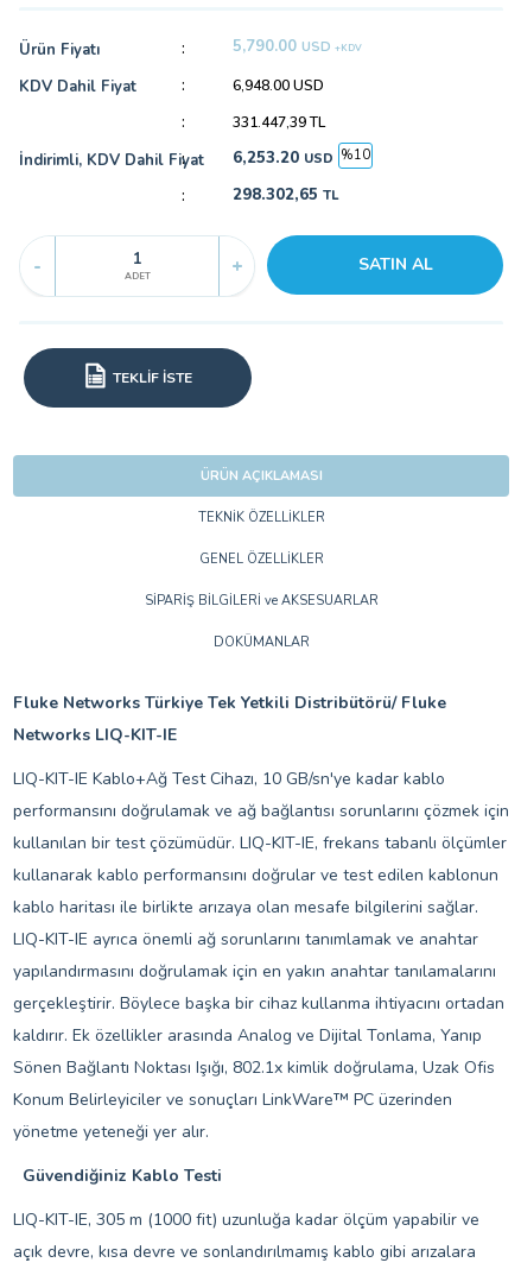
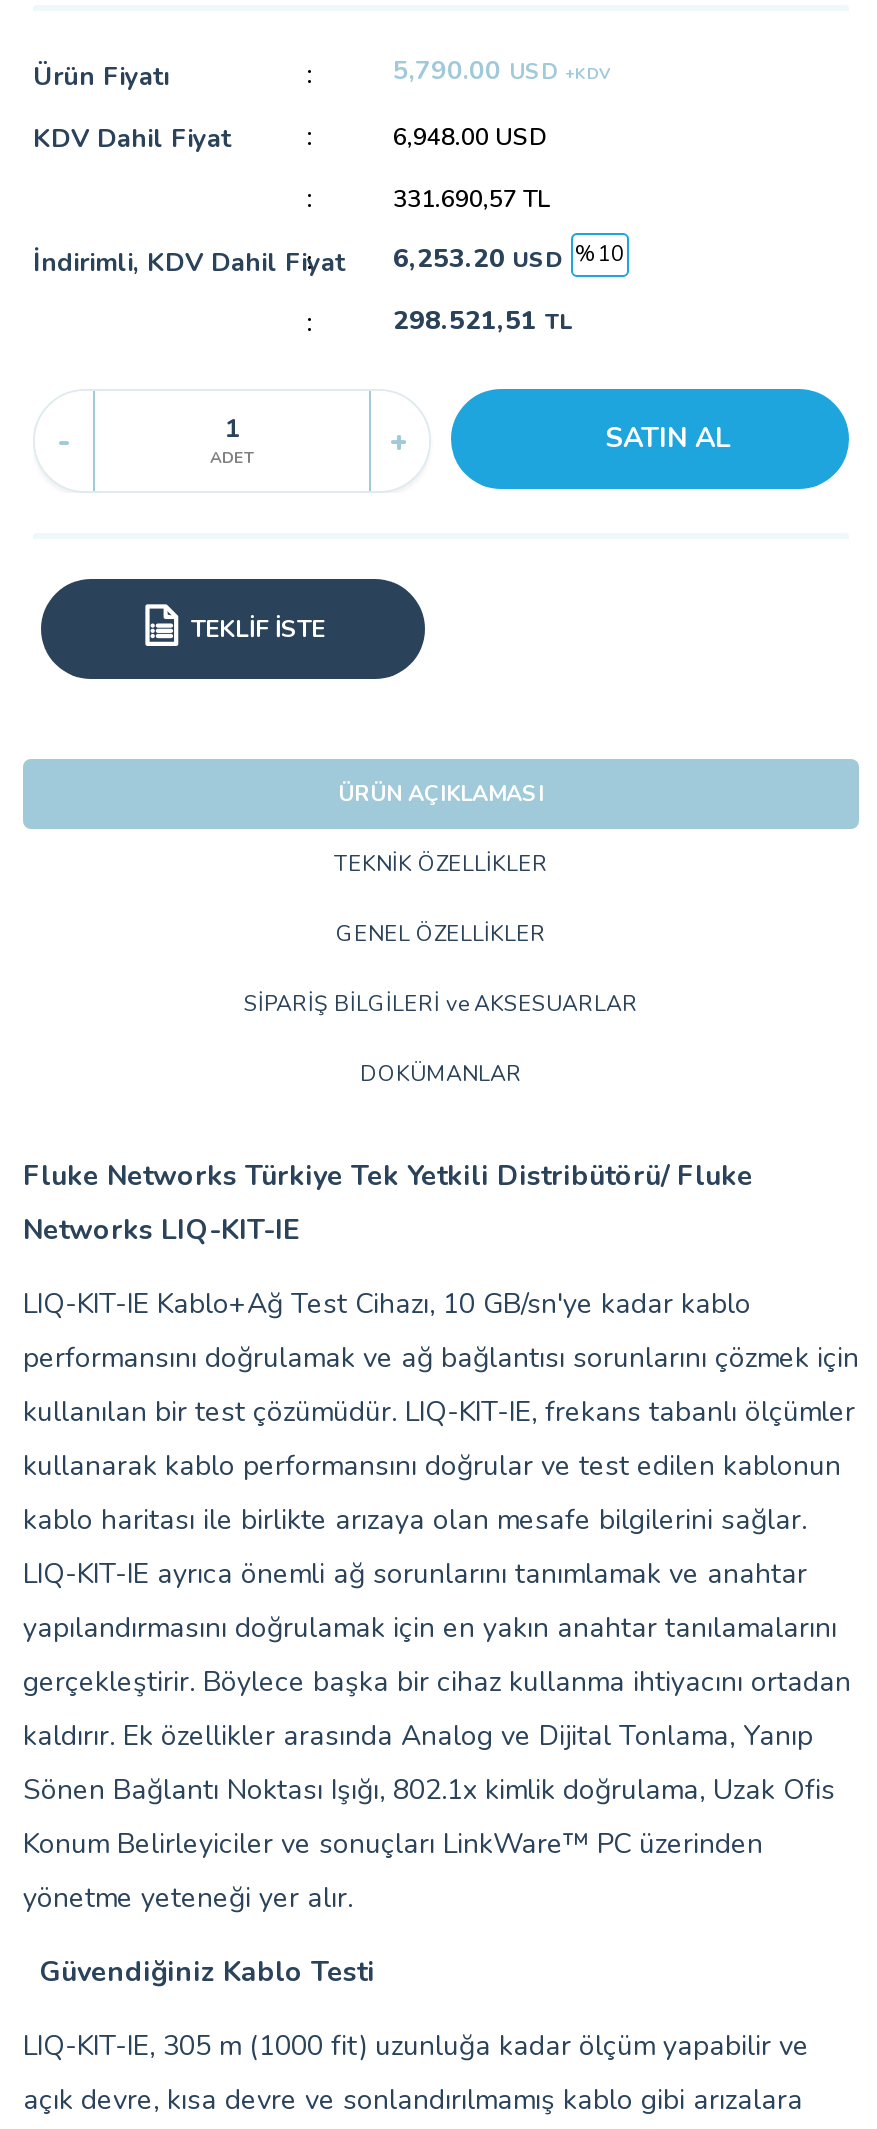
[233,112,325,131] 331.447,39 TL -> [393,182,549,214] 331.690,57 TL
[233,184,338,206] 298.302,65 TL -> [393,303,571,339] 298.521,51 TL

